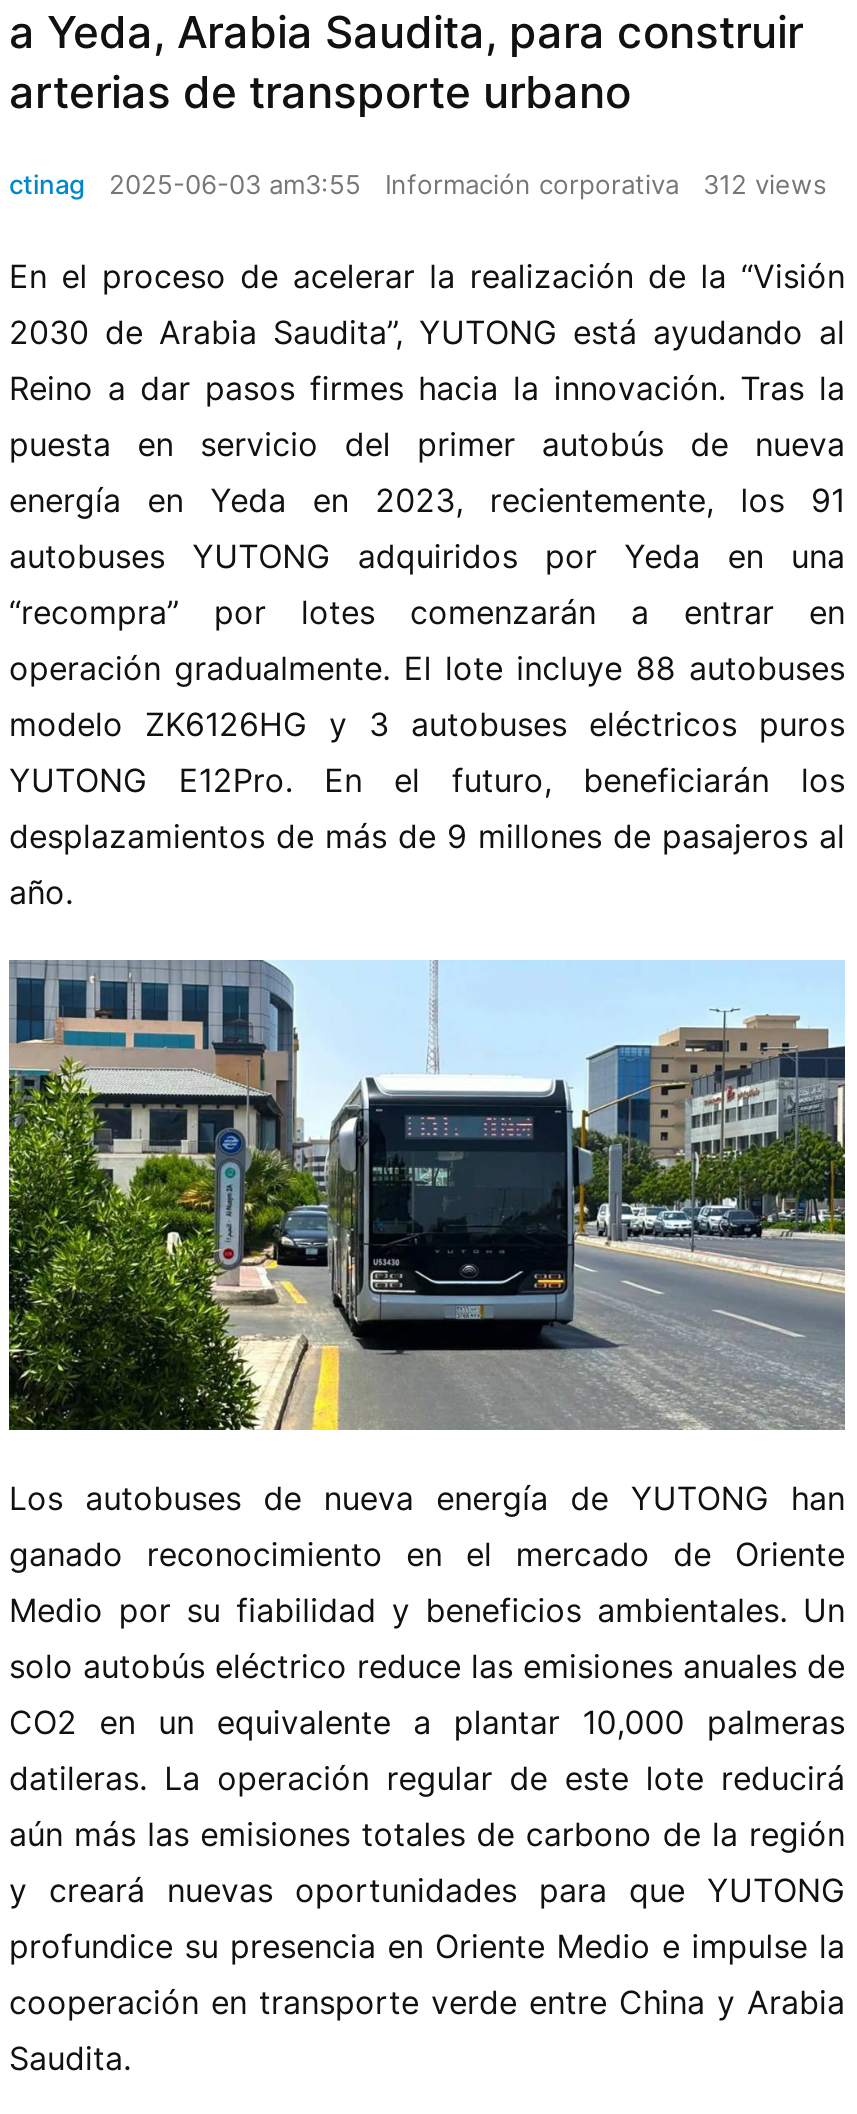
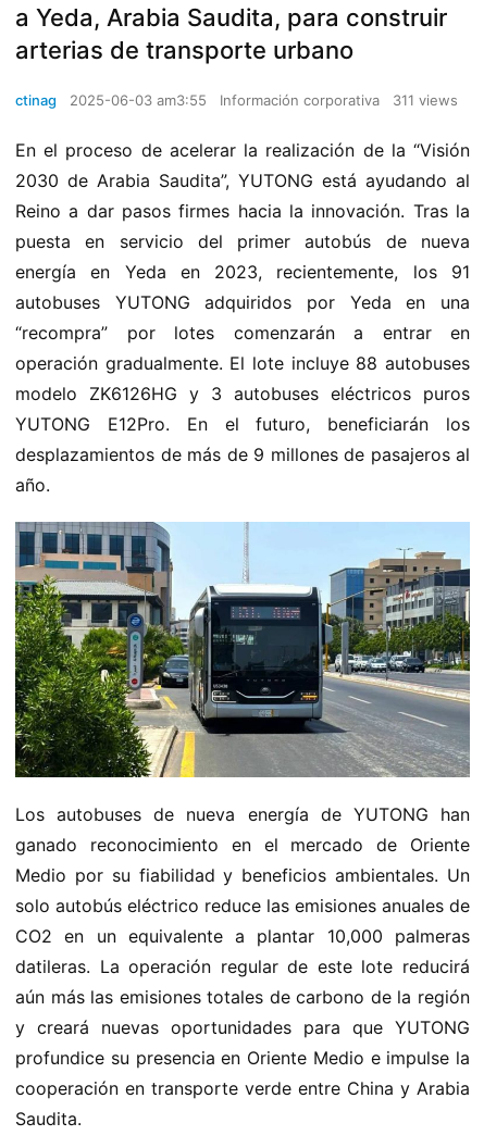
[9,168,827,200] ctinag 2025-06-03 am3:55 Información corporativa 312 views -> [15,91,458,109] ctinag 2025-06-03 am3:55 Información corporativa 311 views

